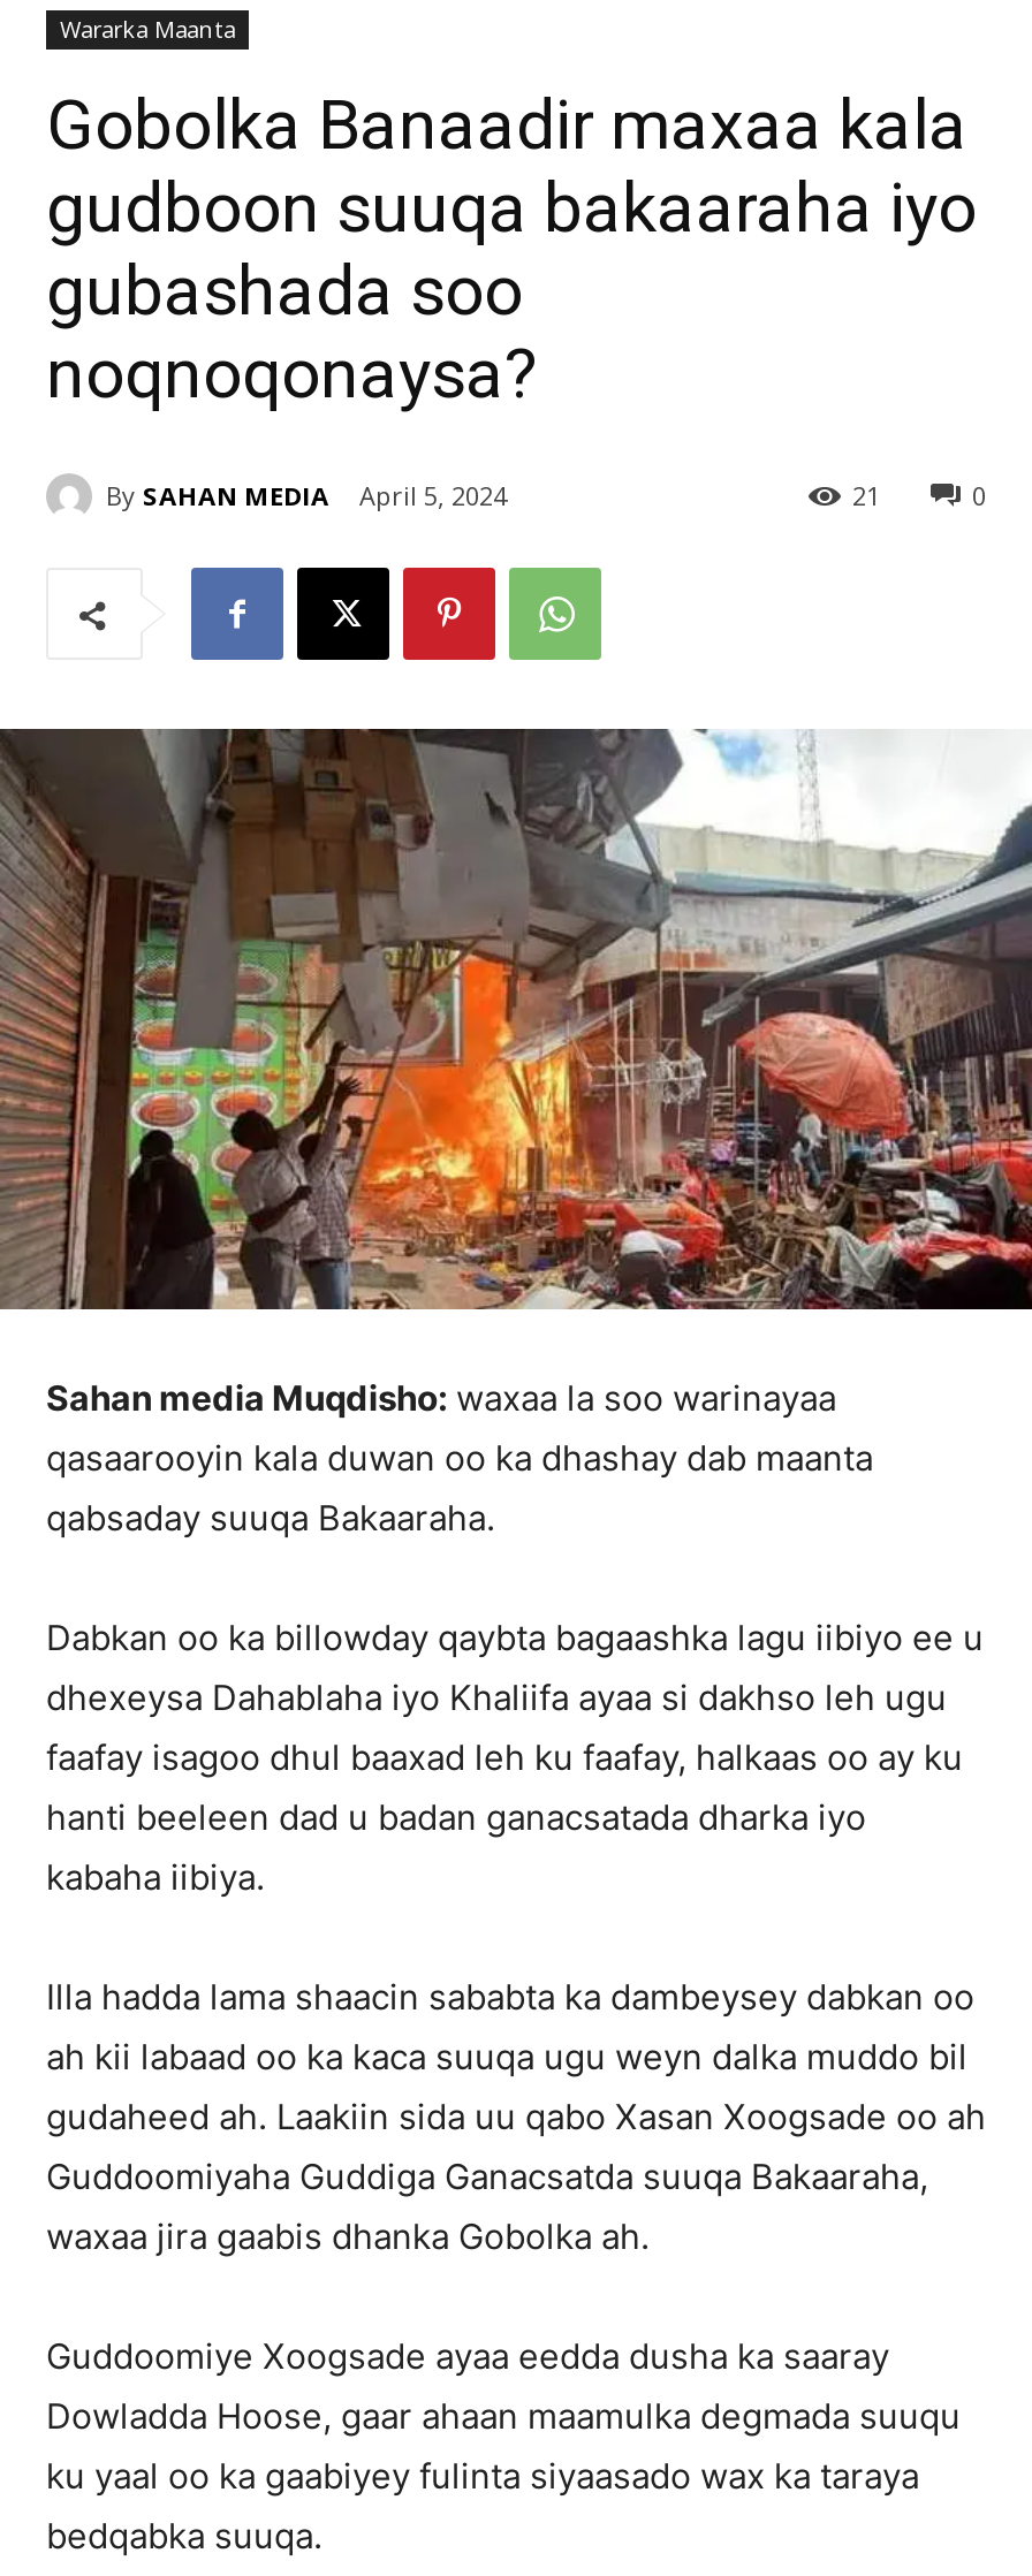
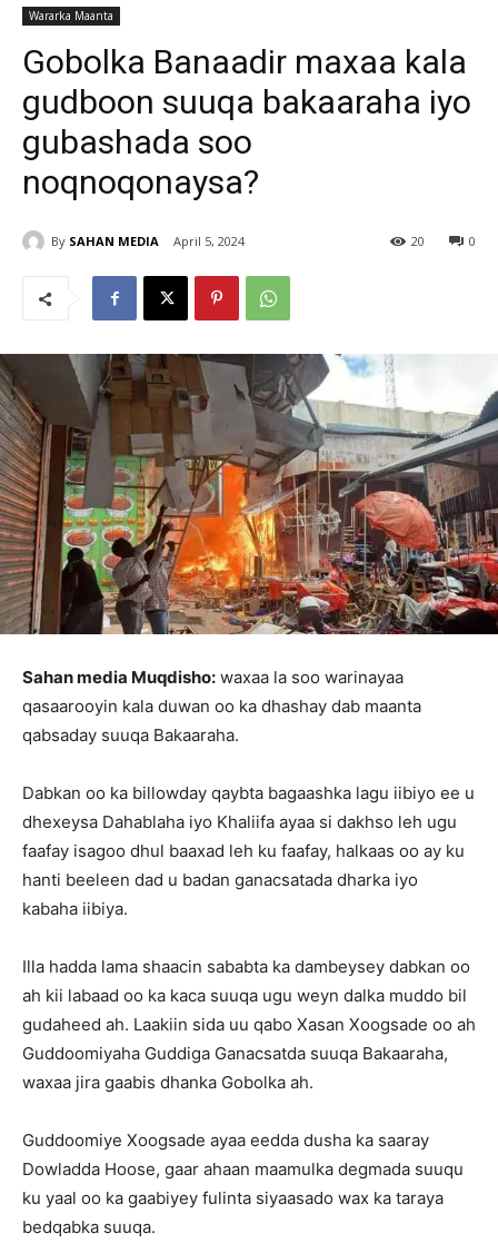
[852,478,880,513] 21 -> [411,233,425,249] 20

